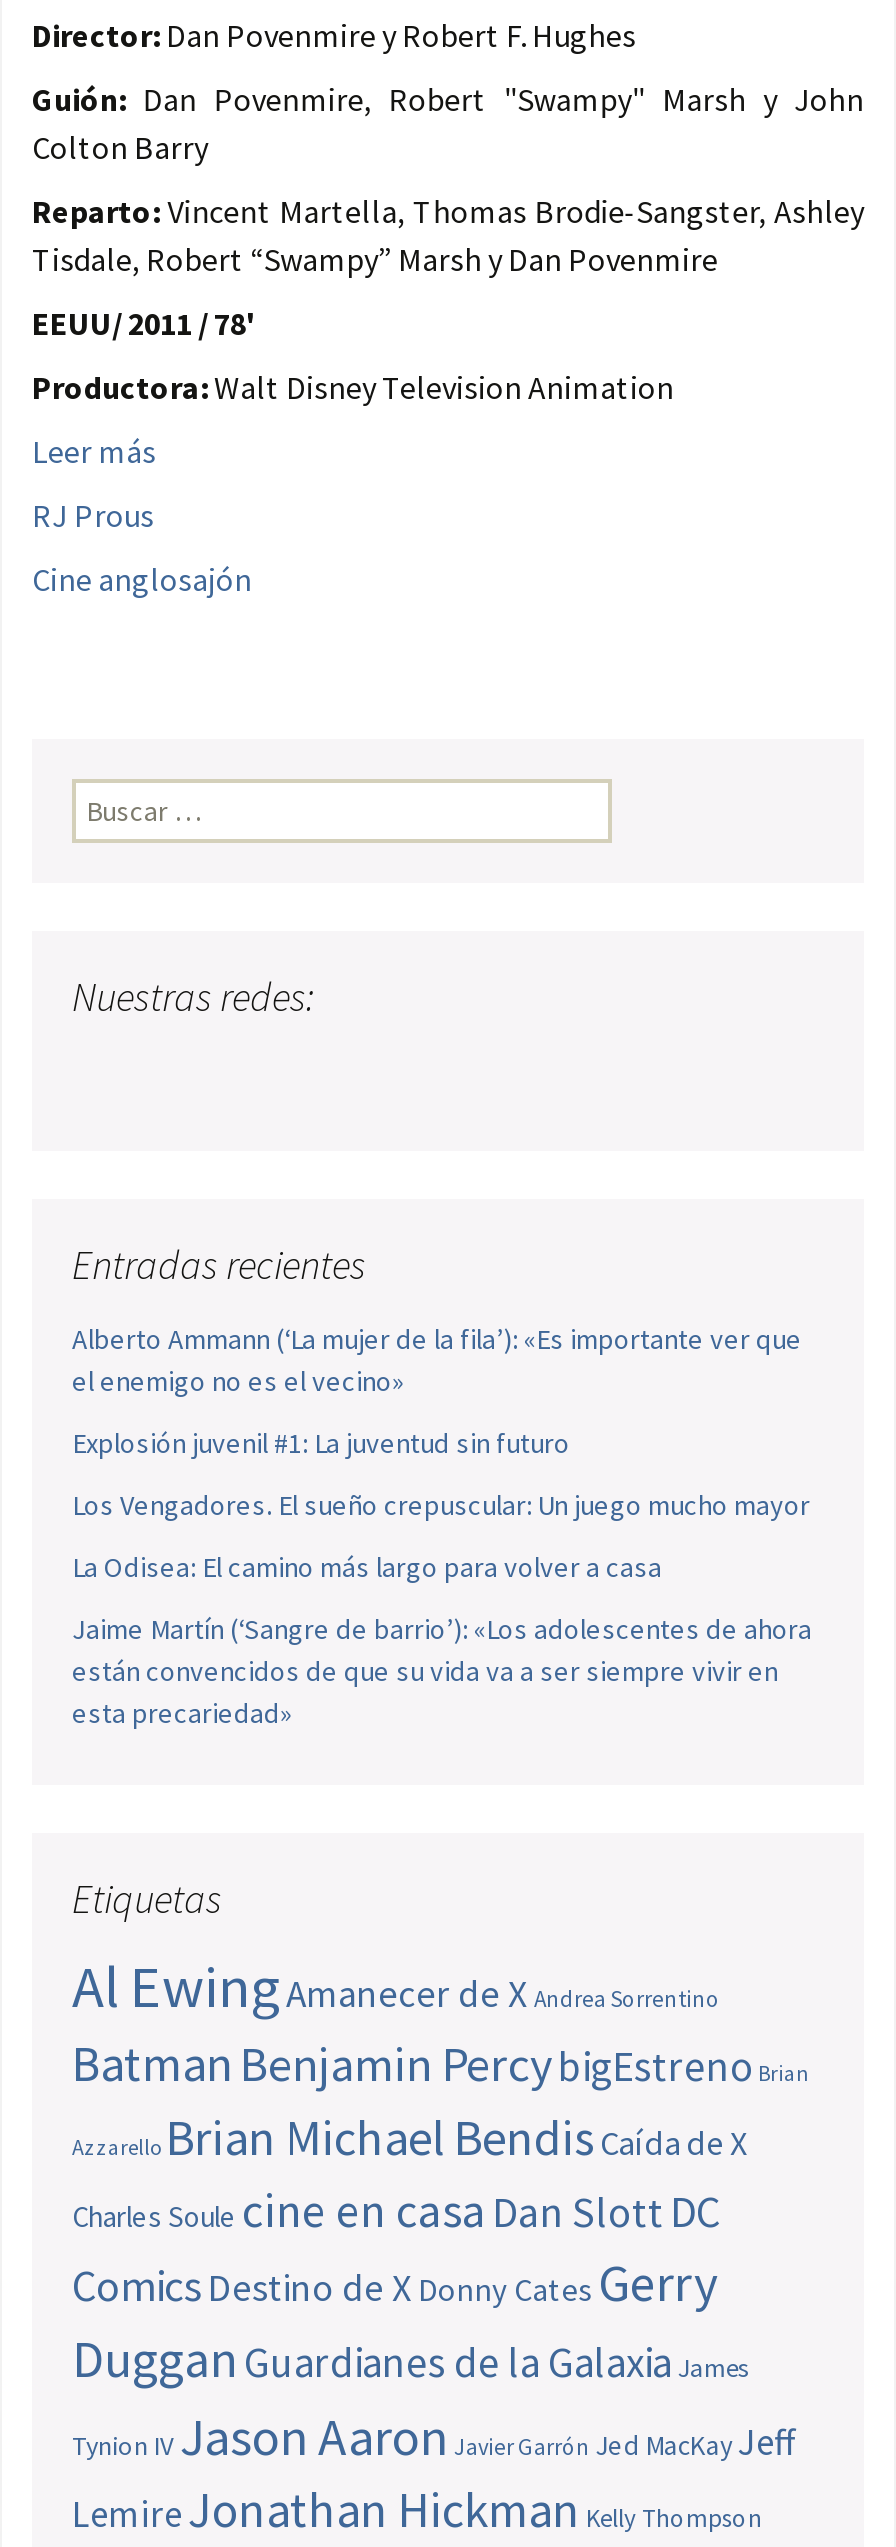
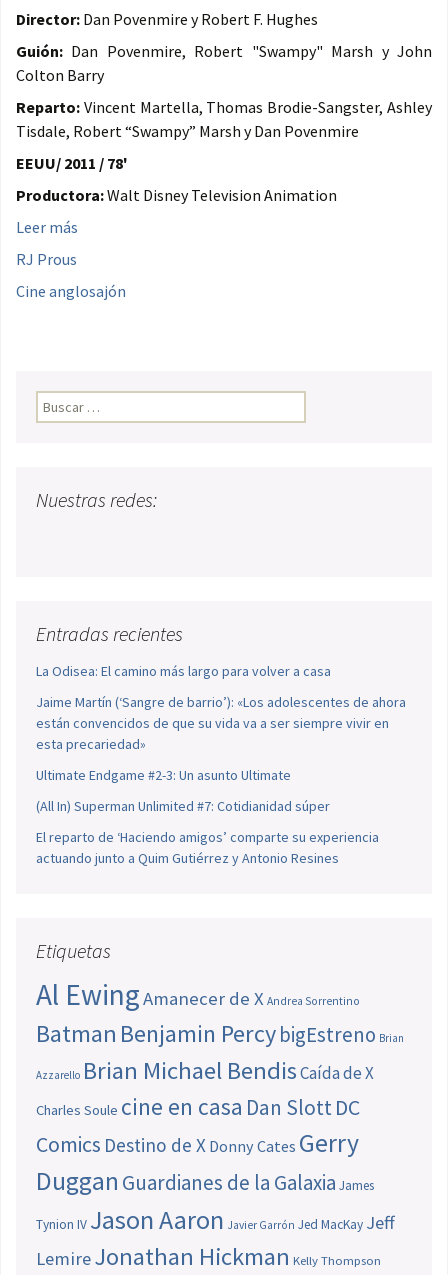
[72,1320,810,1522] Alberto Ammann (‘La mujer de la fila’): «Es importante ver que | el enemigo no es el vecino» | Explosión juvenil #1: La juventud sin futuro | Los Vengadores. El sueño crepuscular: Un juego mucho mayor -> none
moved [72,1548,812,1730] -> [36,662,406,753]: La Odisea: El camino más largo para volver a casa | Jaime Martín (‘Sangre de barrio’): «Los adolescentes de ahora | están convencidos de que su vida va a ser siempre vivir en | esta precariedad»
none -> [36,766,379,867] Ultimate Endgame #2-3: Un asunto Ultimate | (All In) Superman Unlimited #7: Cotidianidad súper | El reparto de ‘Haciendo amigos’ comparte su experiencia | actuando junto a Quim Gutiérrez y Antonio Resines

